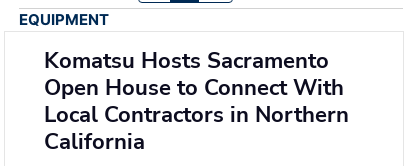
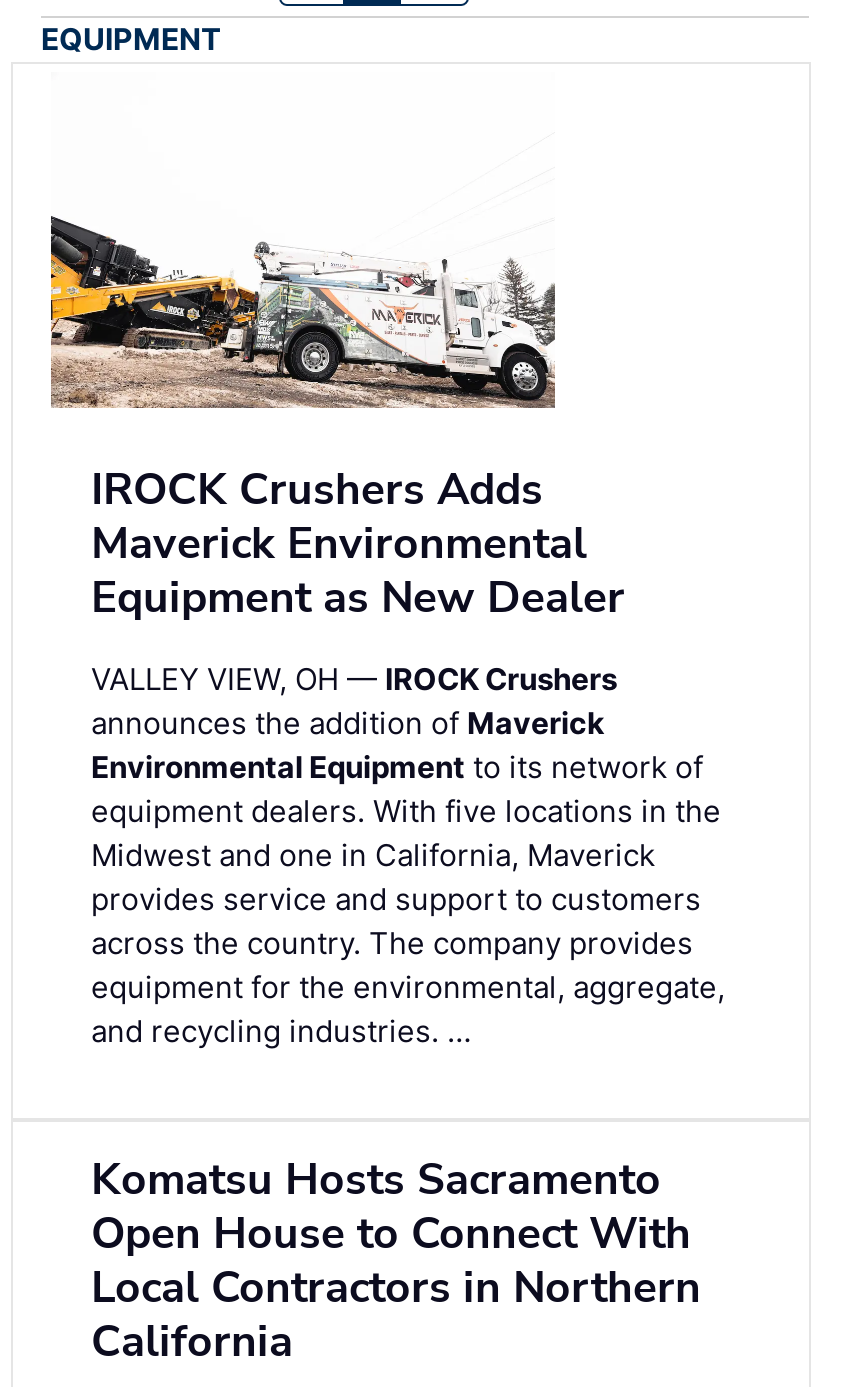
none -> [49,214,725,1050] [image] | IROCK Crushers Adds | Maverick Environmental | Equipment as New Dealer | VALLEY VIEW, OH — IROCK Crushers | announces the addition of Maverick | Environmental Equipment to its network of | equipment dealers. With five locations in the | Midwest and one in California, Maverick | provides service and support to customers | across the country. The company provides | equipment for the environmental, aggregate, | and recycling industries. …

